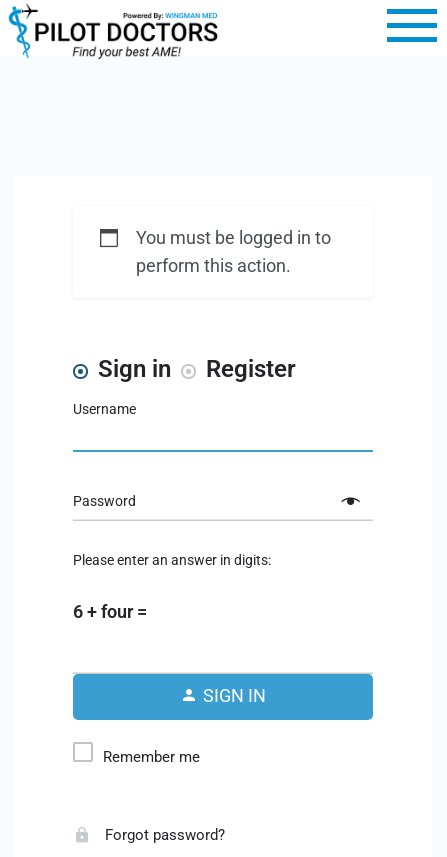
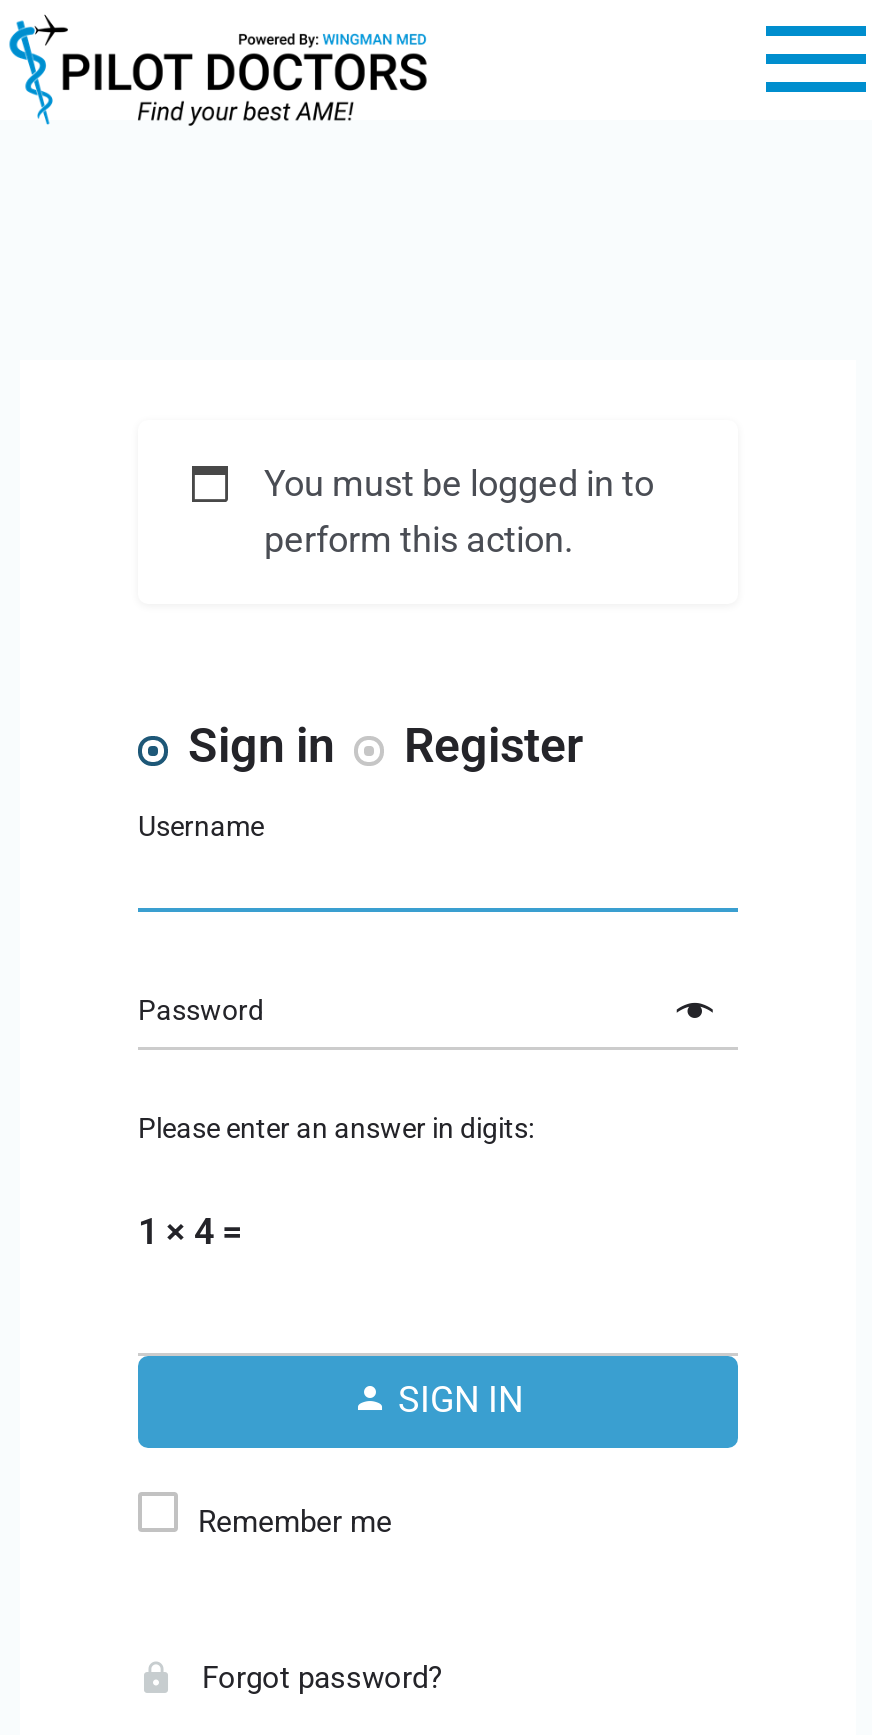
[73,601,147,622] 6 + four = -> [138,1210,242,1252] 1 × 4 =

